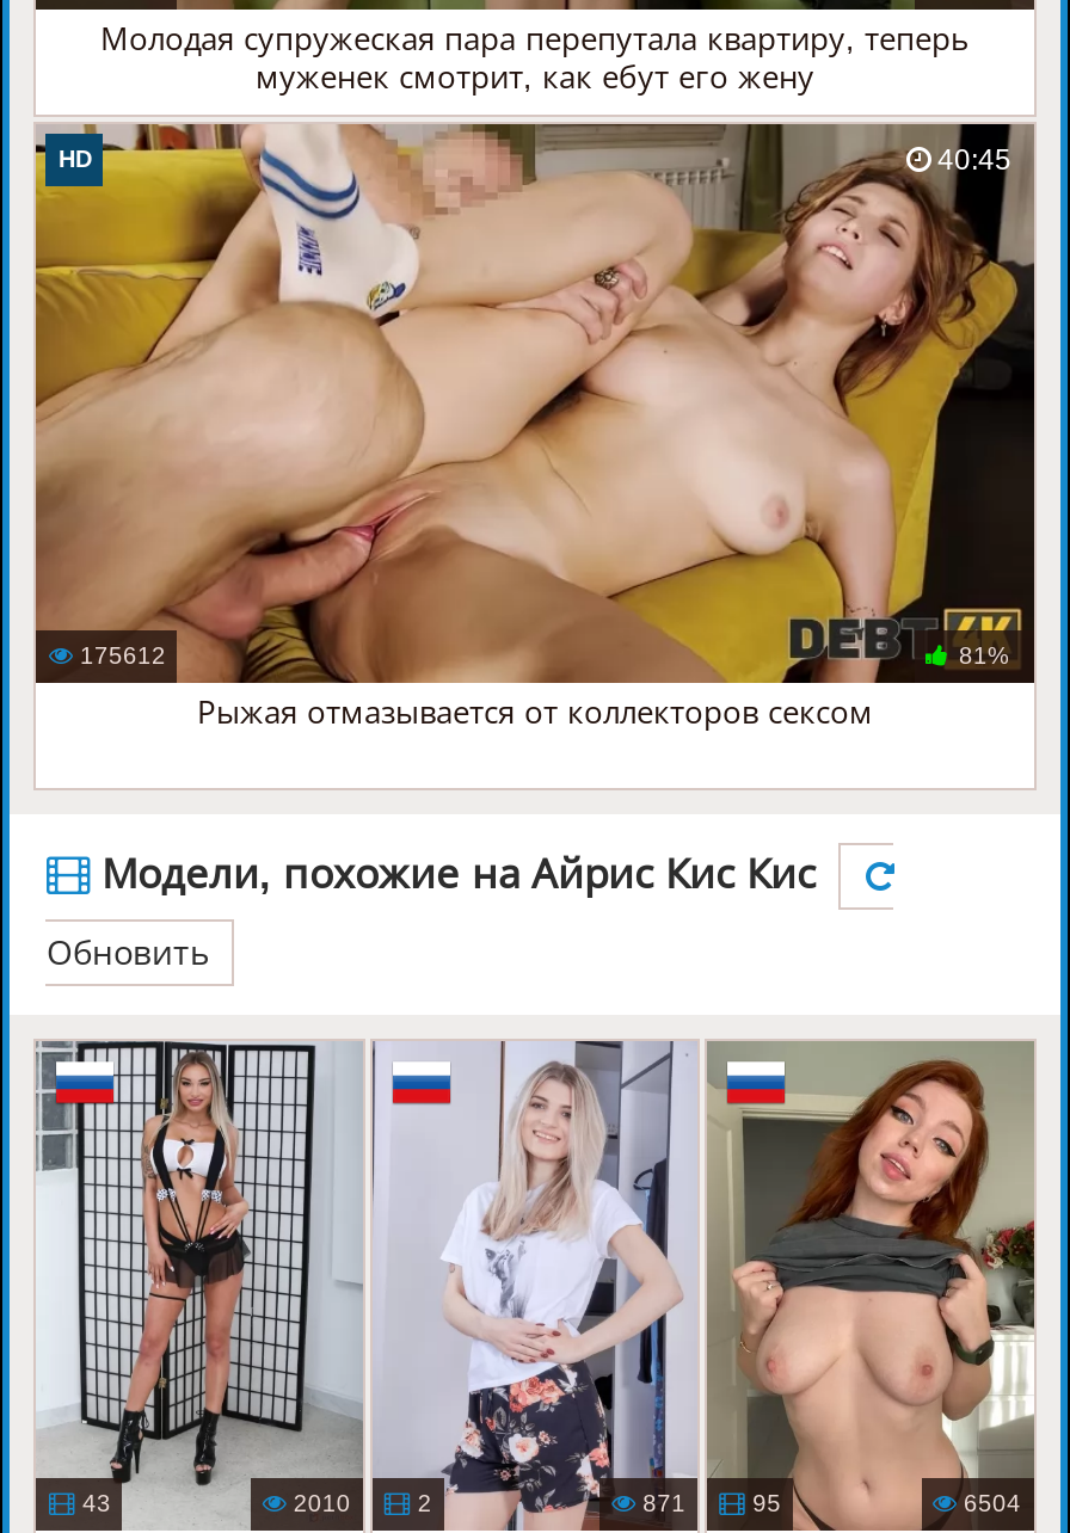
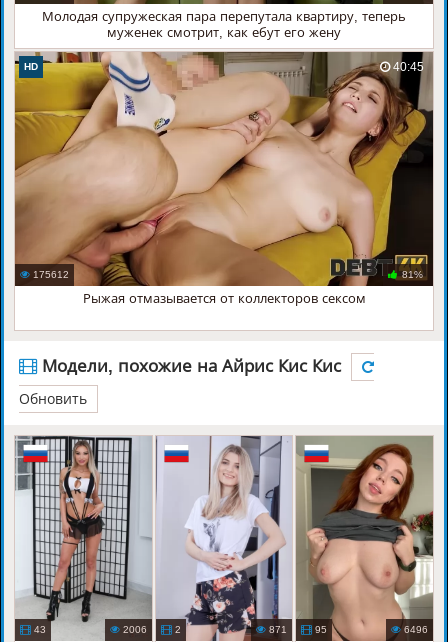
[286,1489,351,1515] 2010 -> [120,623,147,634] 2006
[957,1489,1021,1515] 6504 -> [400,623,427,634] 6496

